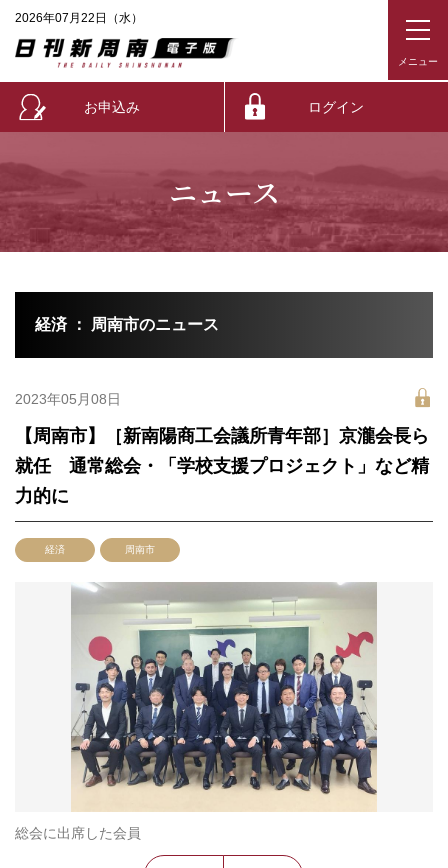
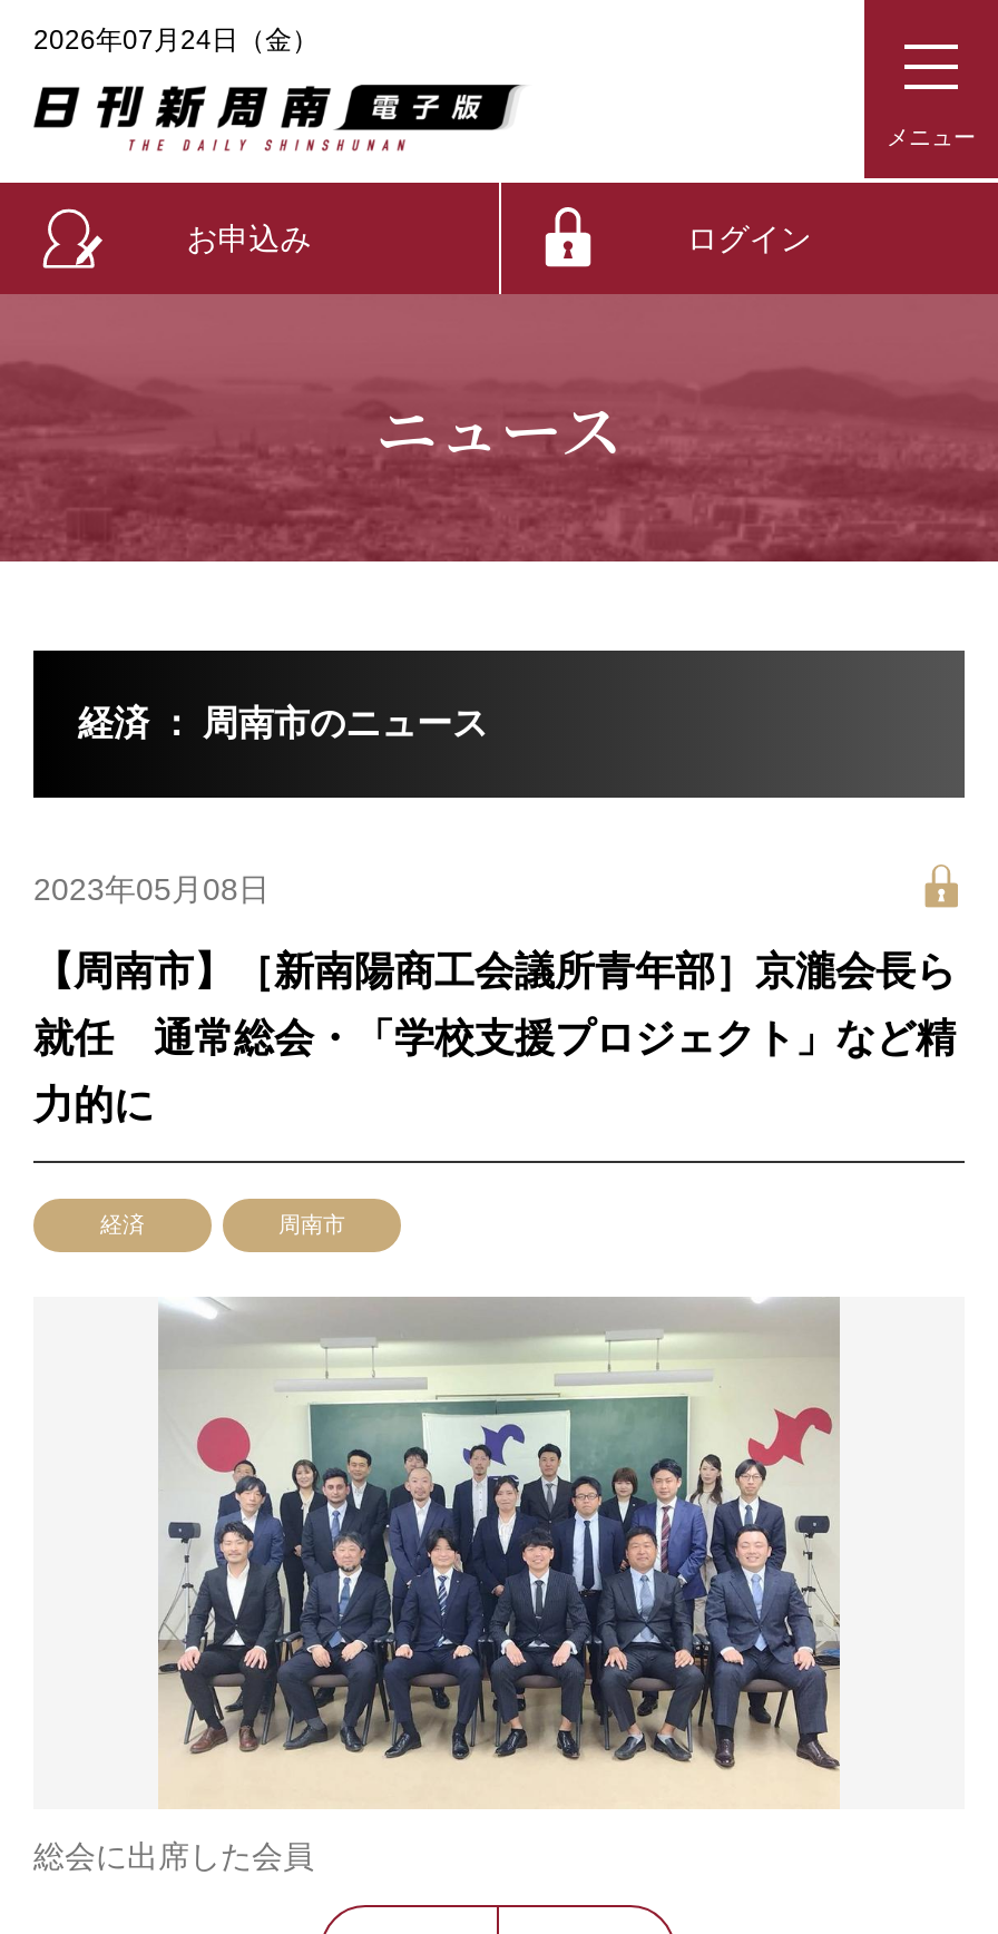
[15,11,143,25] 2026年07月22日（水） -> [33,25,319,56] 2026年07月24日（金）

